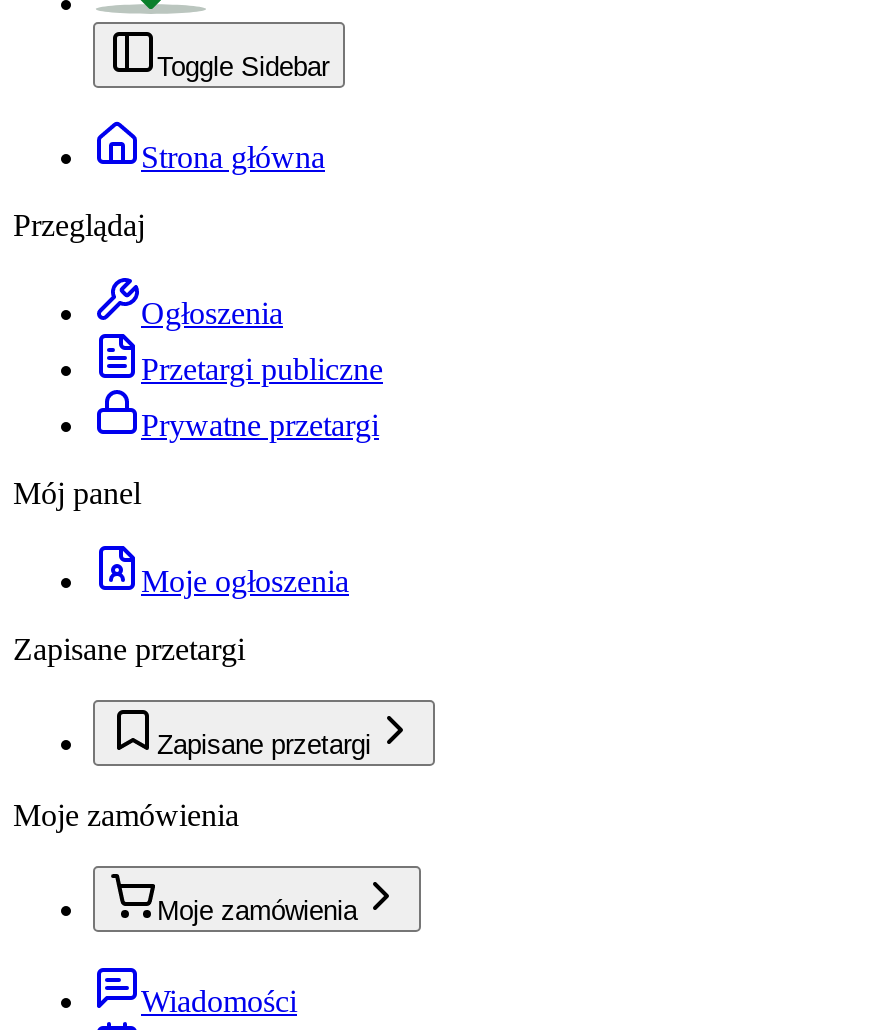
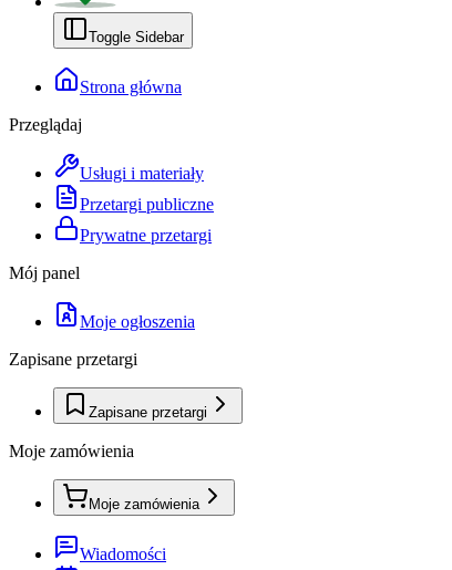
[141,296,283,330] Ogłoszenia -> [80,164,204,182] Usługi i materiały

